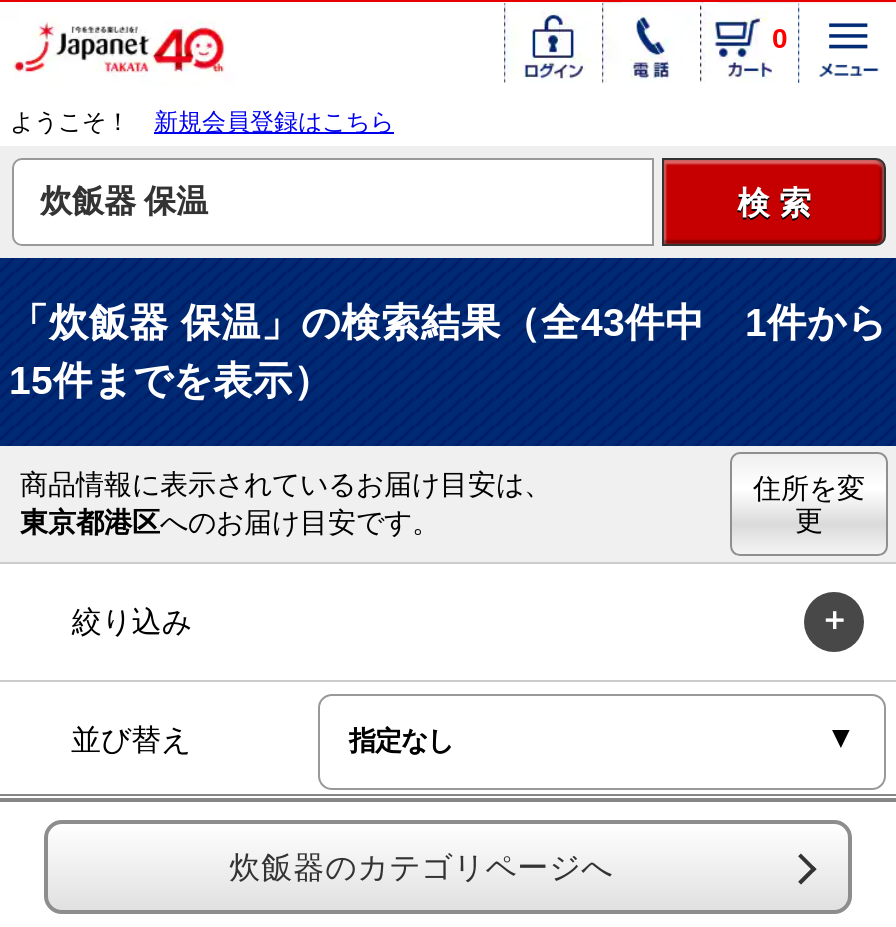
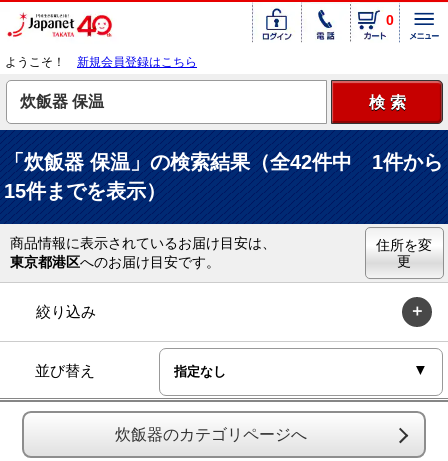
[9,300,887,344] 「炊飯器 保温」の検索結果（全43件中 1件から -> [4,151,443,173] 「炊飯器 保温」の検索結果（全42件中 1件から

